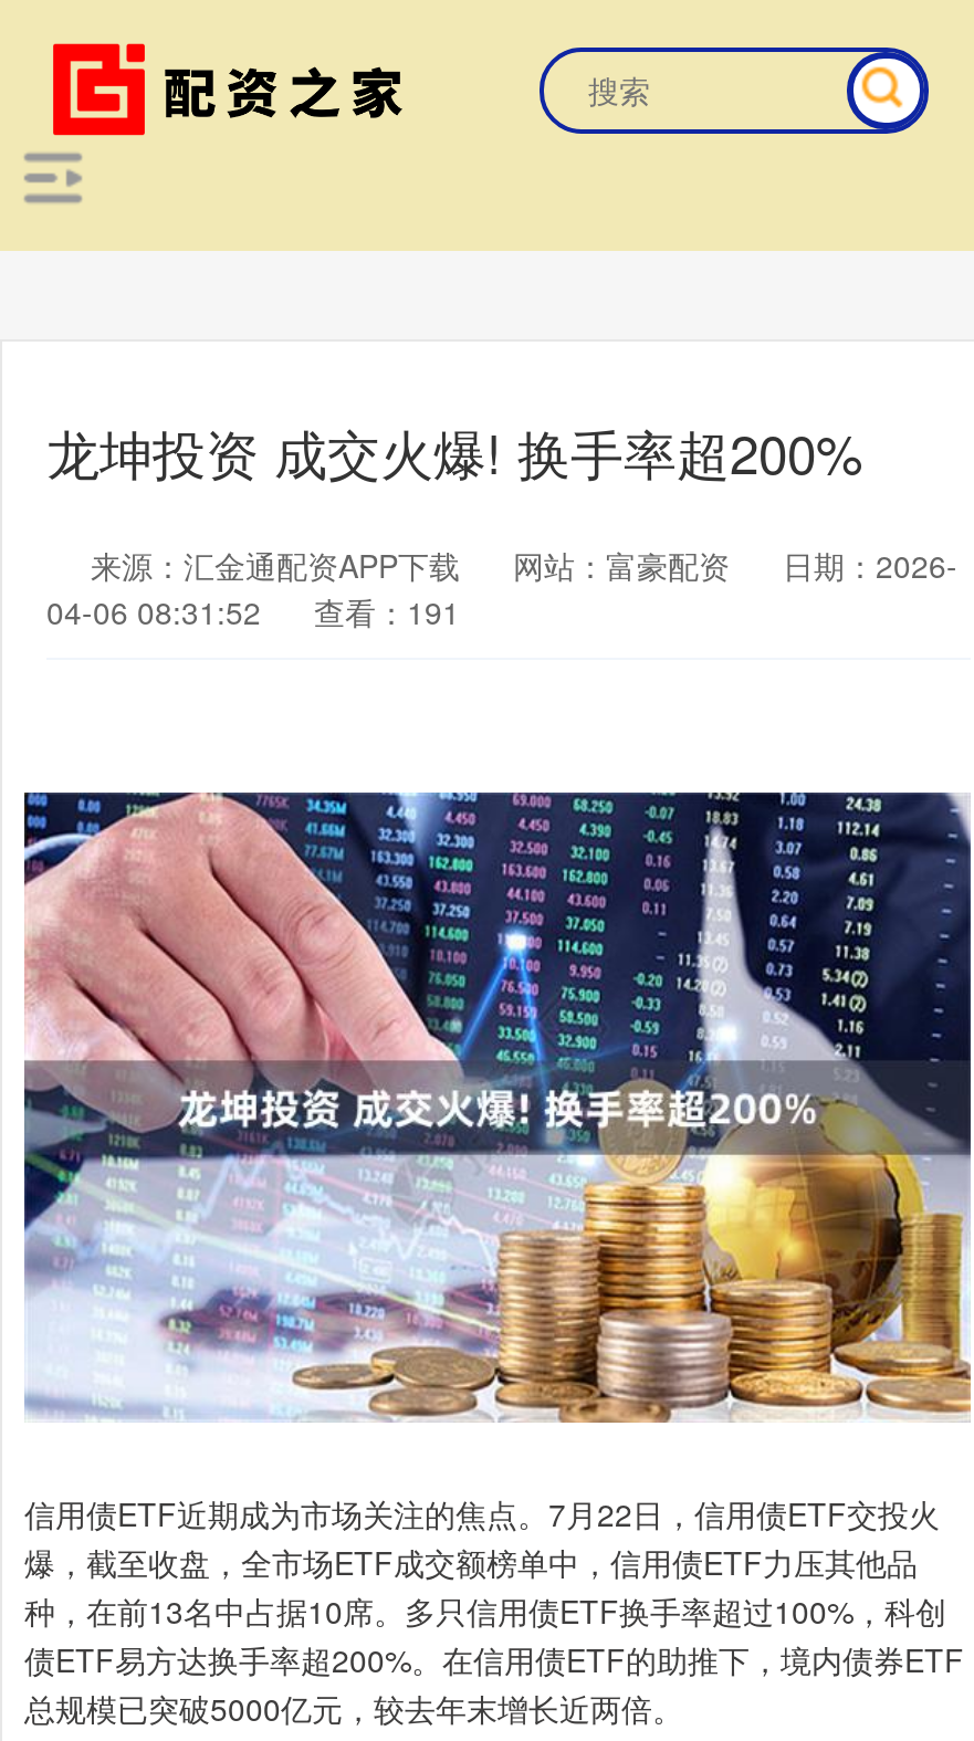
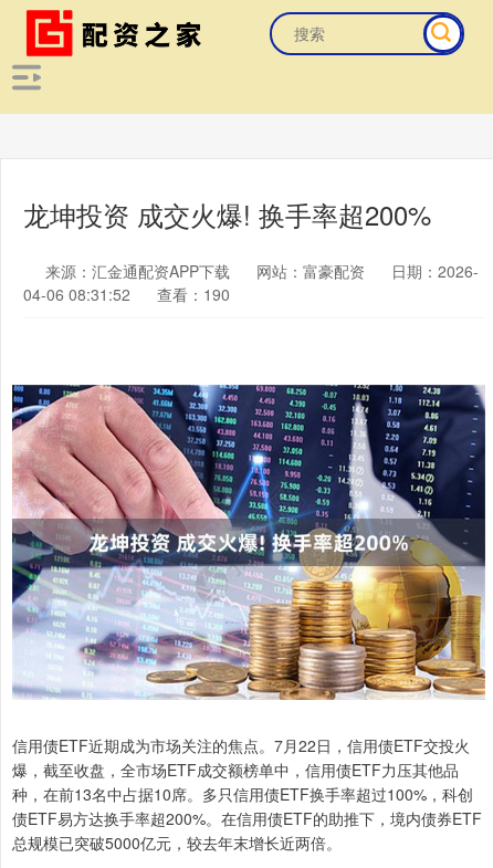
[46,589,460,633] 04-06 08:31:52 查看：191 -> [23,283,230,305] 04-06 08:31:52 查看：190

